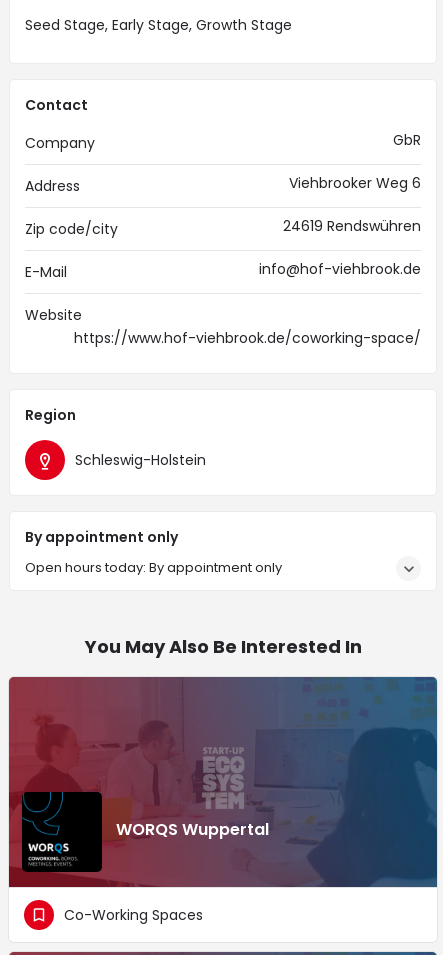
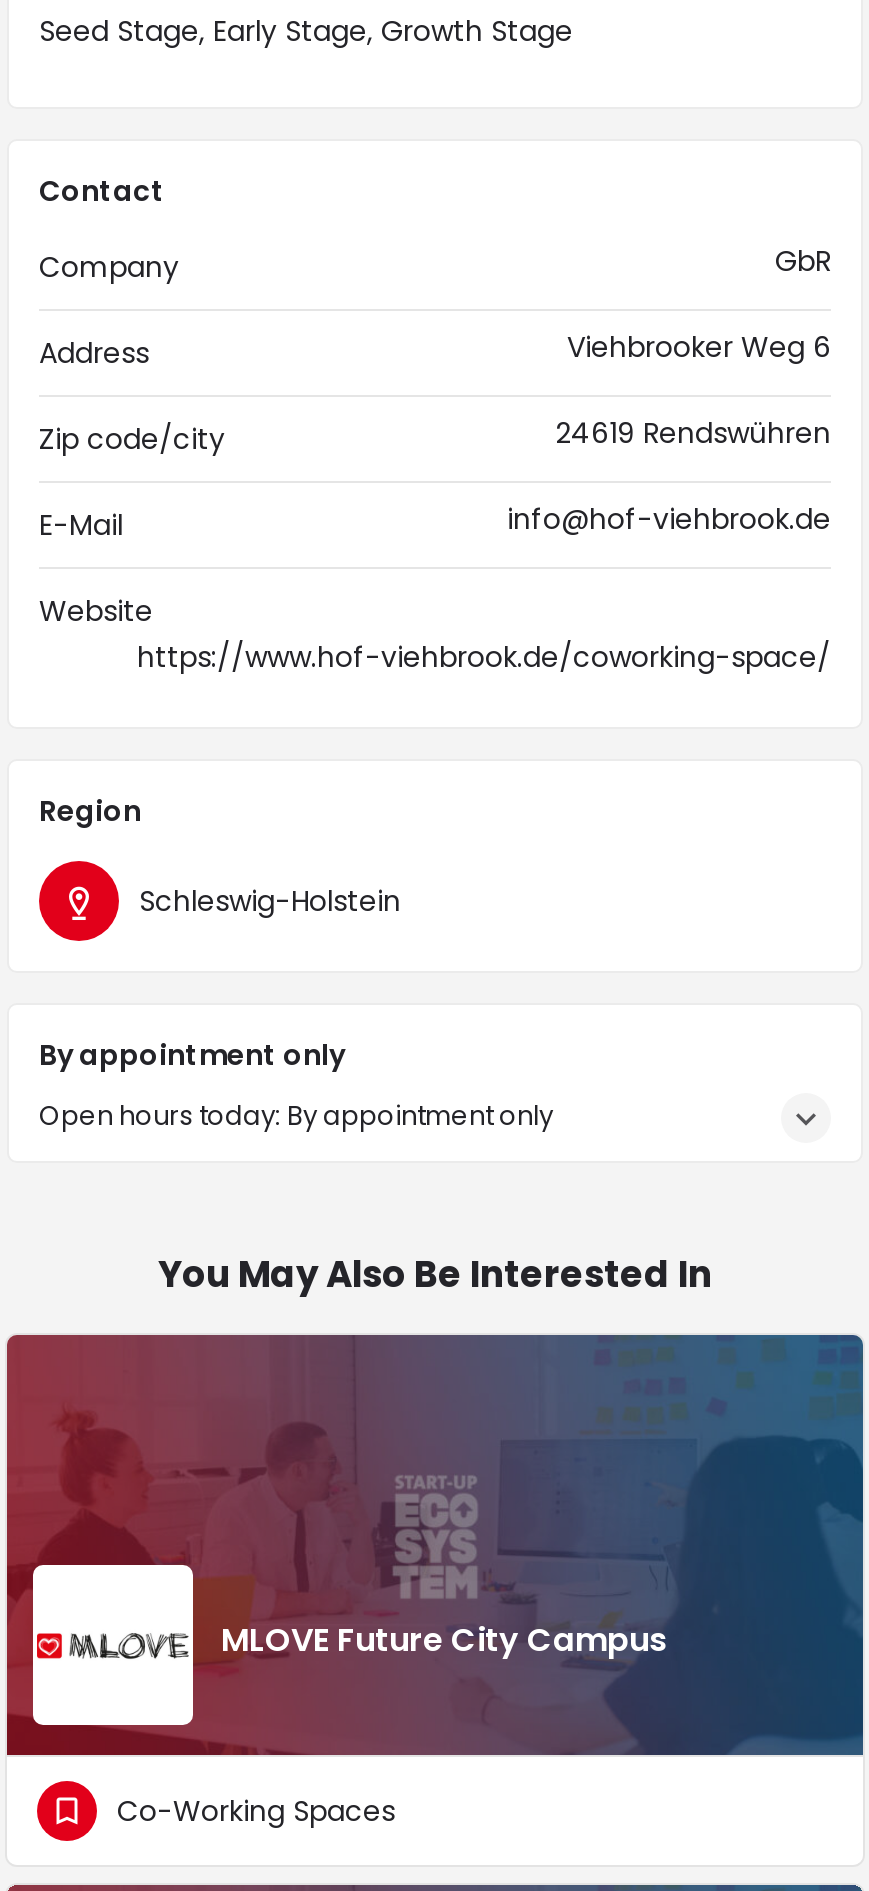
[21,791,269,873] [image] | WORQS Wuppertal -> [31,1563,667,1727] [image] | MLOVE Future City Campus

